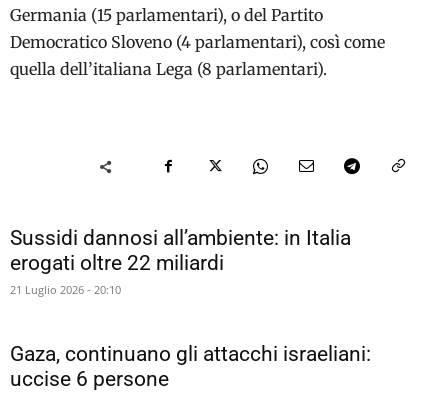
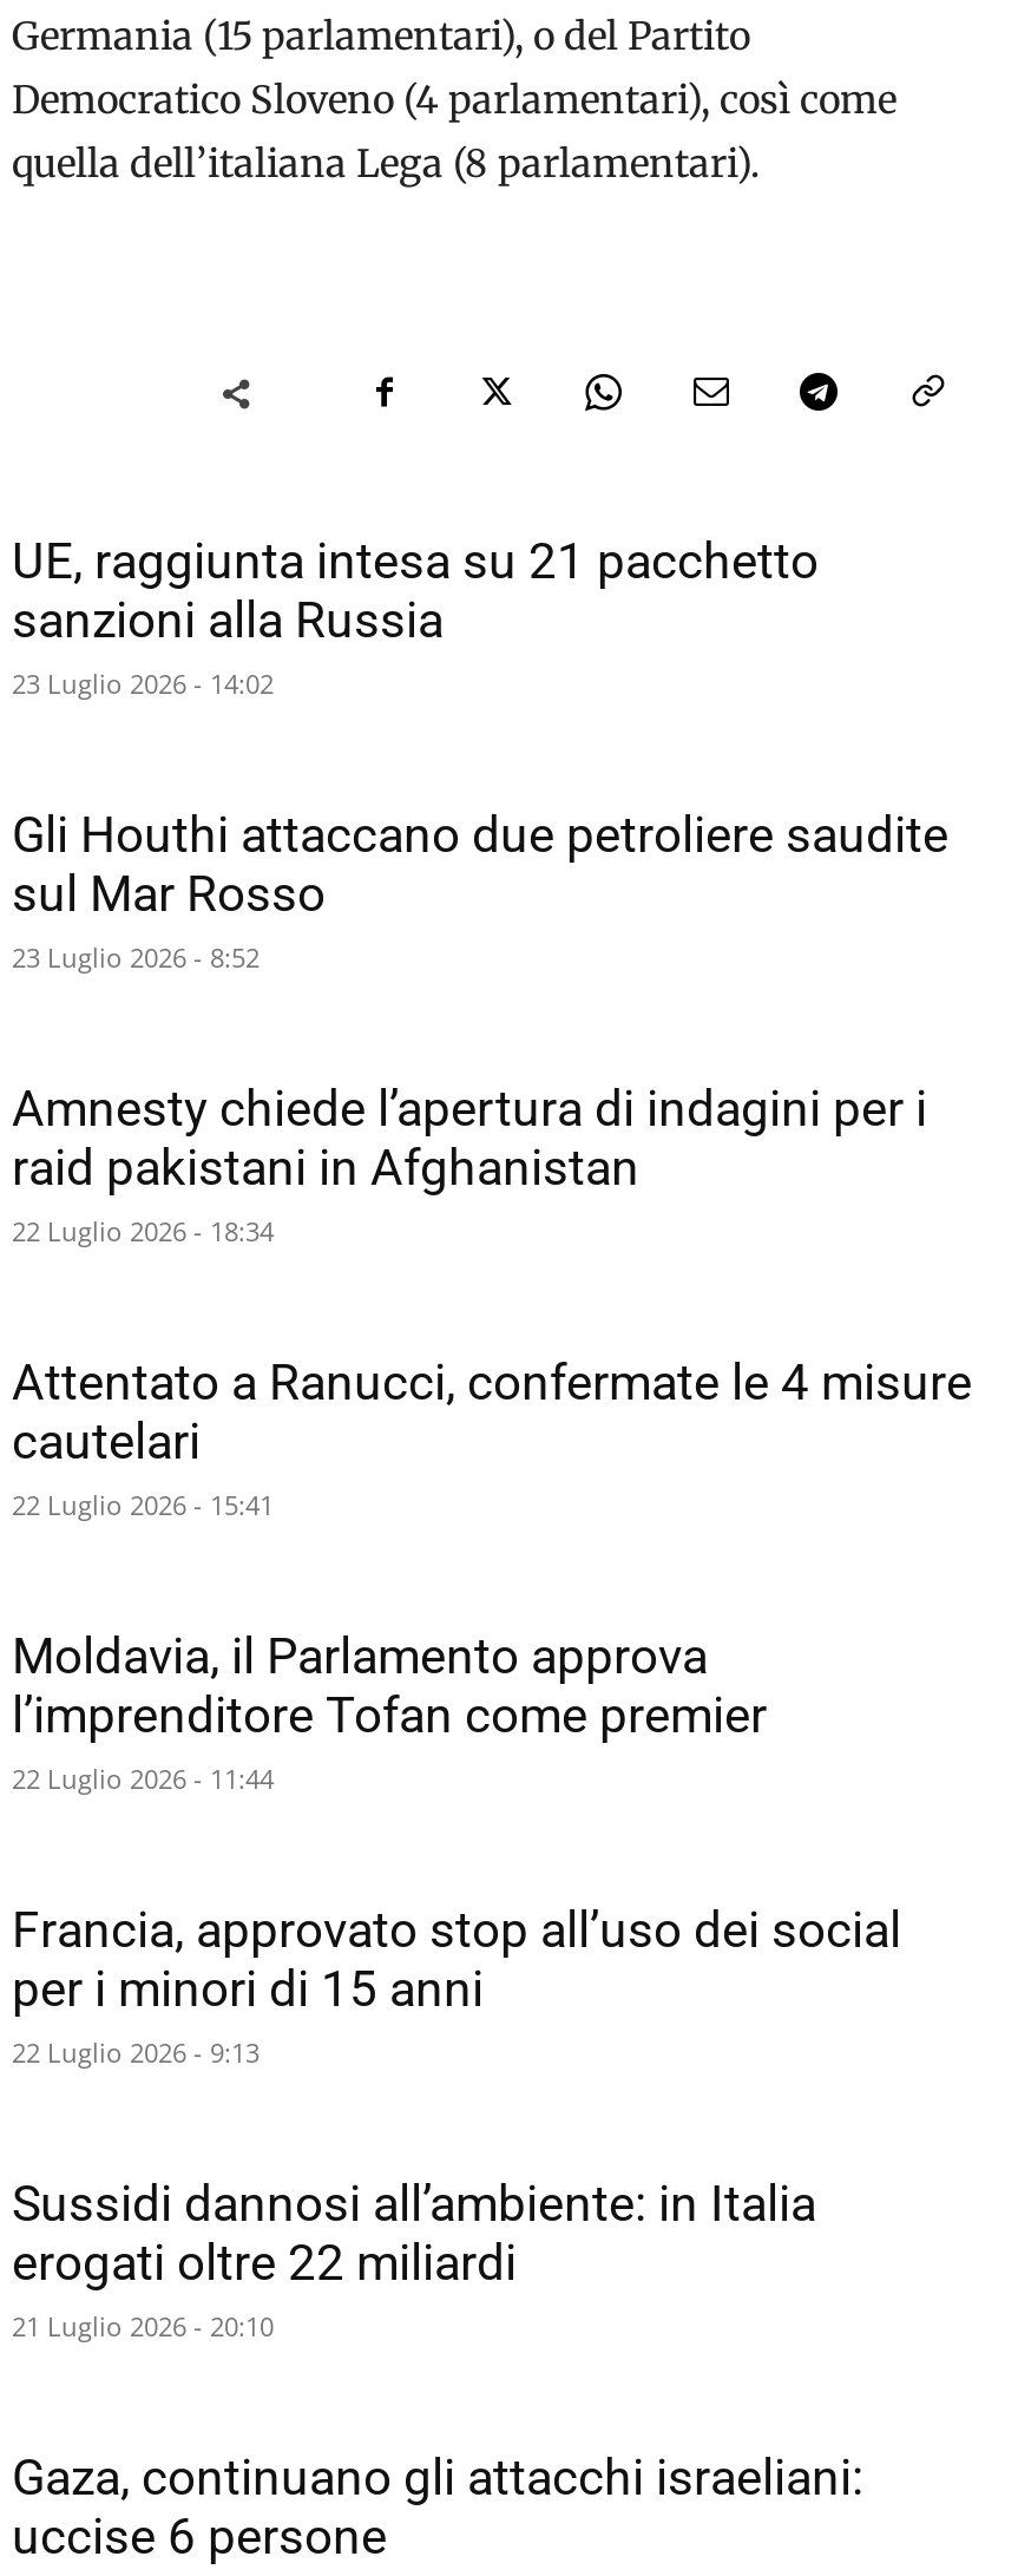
none -> [12,534,972,2070] UE, raggiunta intesa su 21 pacchetto | sanzioni alla Russia | 23 Luglio 2026 - 14:02 | Gli Houthi attaccano due petroliere saudite | sul Mar Rosso | 23 Luglio 2026 - 8:52 | Amnesty chiede l’apertura di indagini per i | raid pakistani in Afghanistan | 22 Luglio 2026 - 18:34 | Attentato a Ranucci, confermate le 4 misure | cautelari | 22 Luglio 2026 - 15:41 | Moldavia, il Parlamento approva | l’imprenditore Tofan come premier | 22 Luglio 2026 - 11:44 | Francia, approvato stop all’uso dei social | per i minori di 15 anni | 22 Luglio 2026 - 9:13

